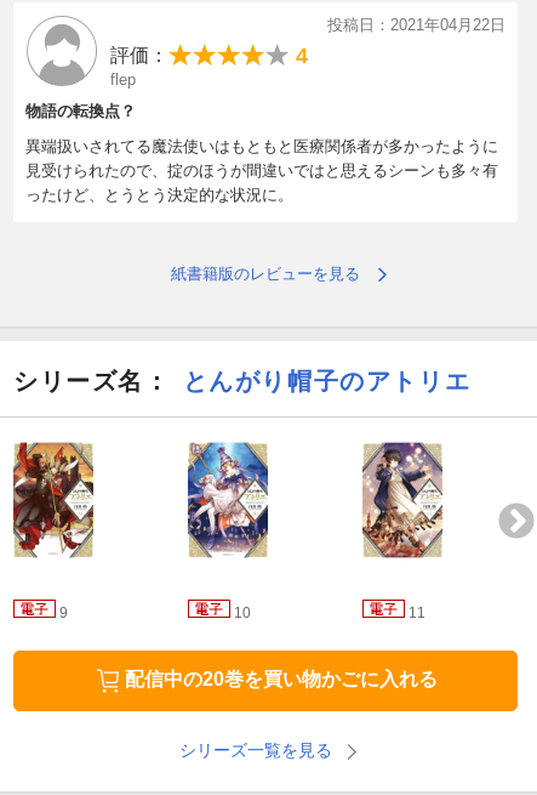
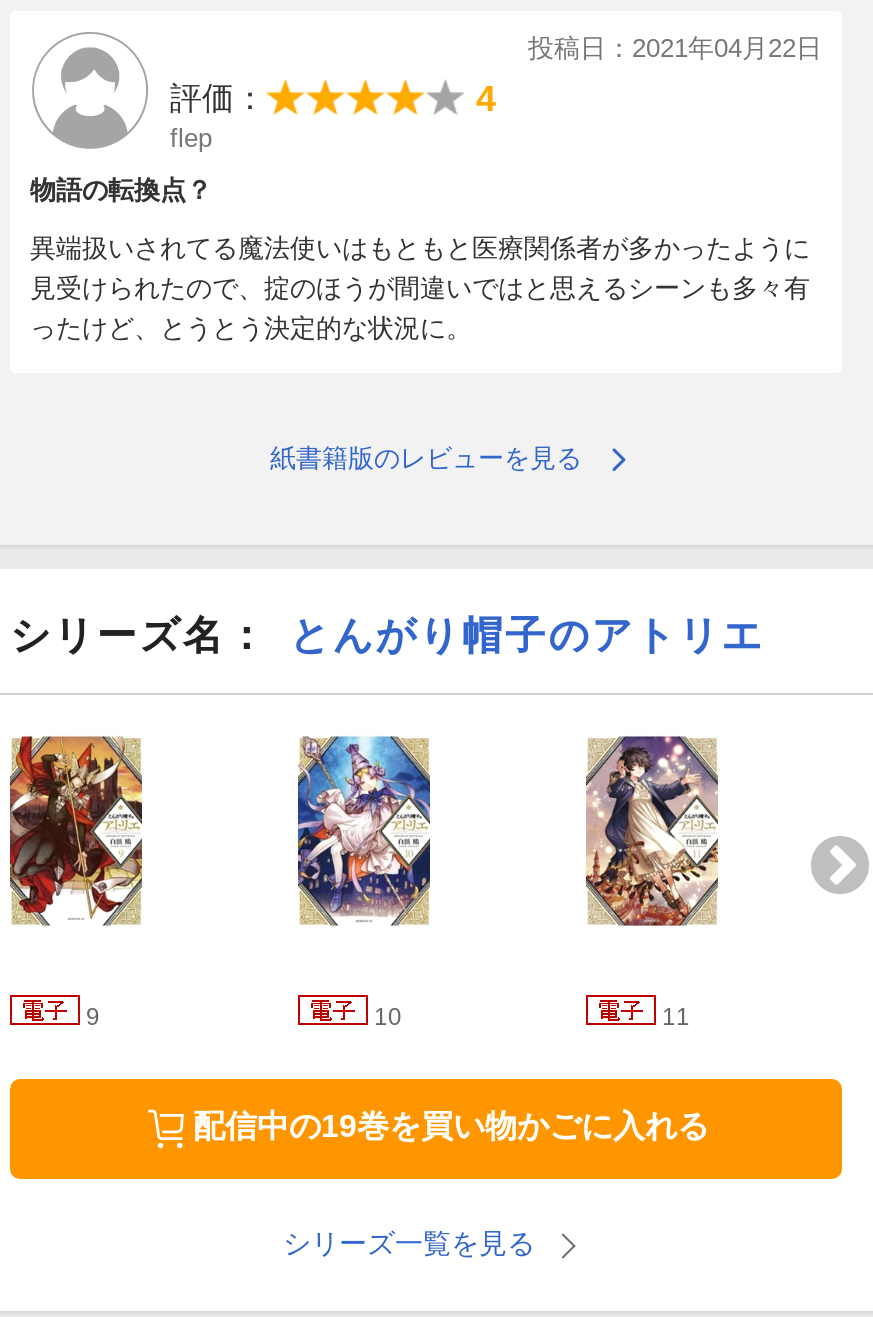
[124,669,437,690] 配信中の20巻を買い物かごに入れる -> [193,1110,709,1144] 配信中の19巻を買い物かごに入れる

